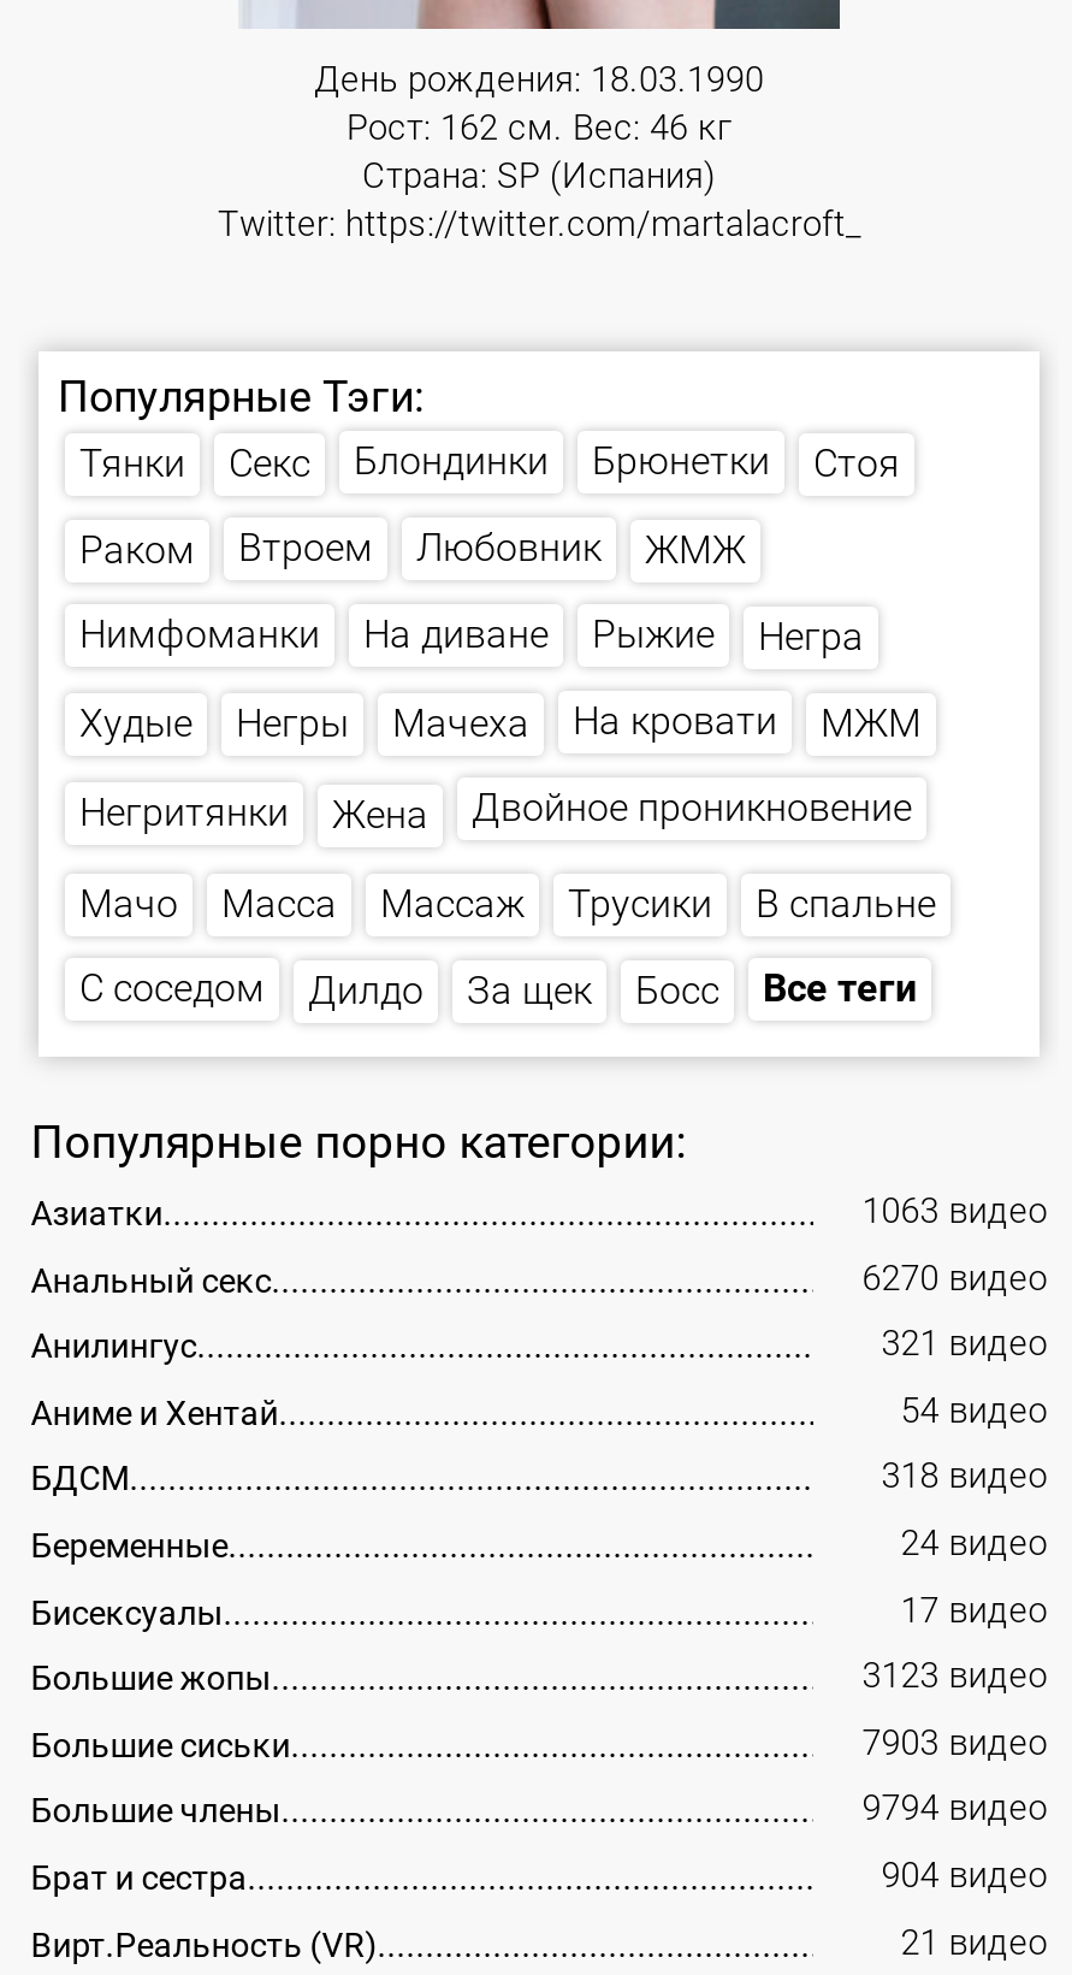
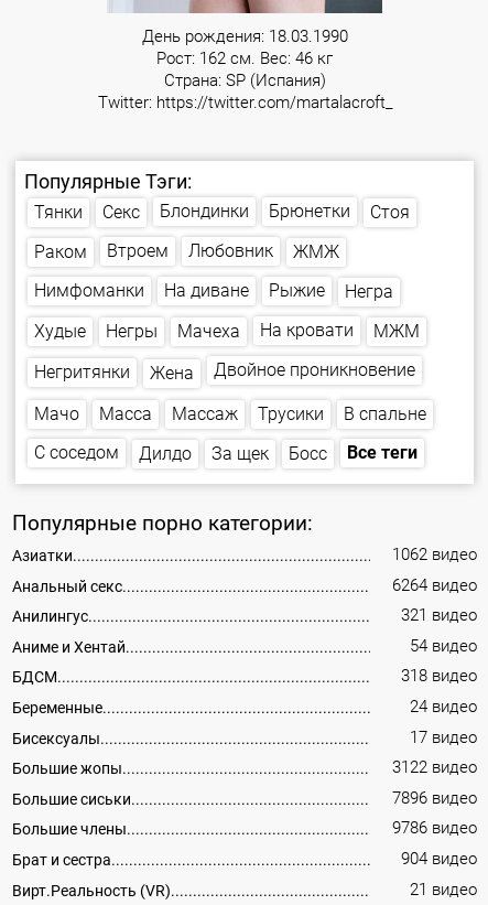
[862,1191,1047,1232] 1063 видео -> [392,546,477,564] 1062 видео
[862,1258,1047,1299] 6270 видео -> [392,576,477,595] 6264 видео
[862,1657,1047,1697] 3123 видео -> [392,759,477,777] 3122 видео
[862,1723,1047,1764] 7903 видео -> [392,789,477,808] 7896 видео
[862,1789,1047,1830] 9794 видео -> [392,819,477,838] 9786 видео

